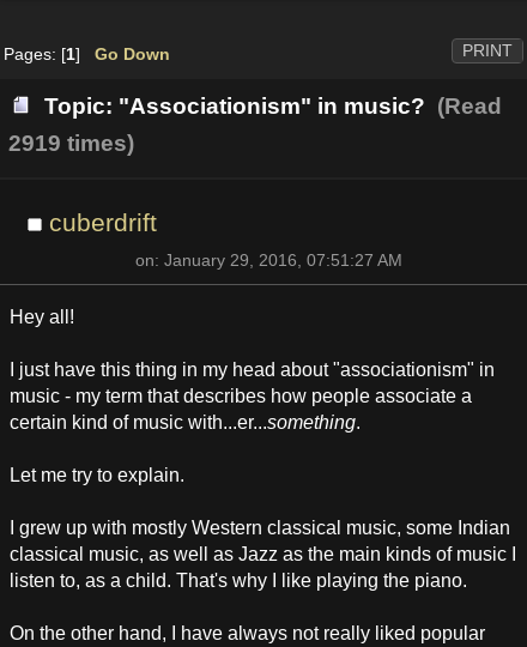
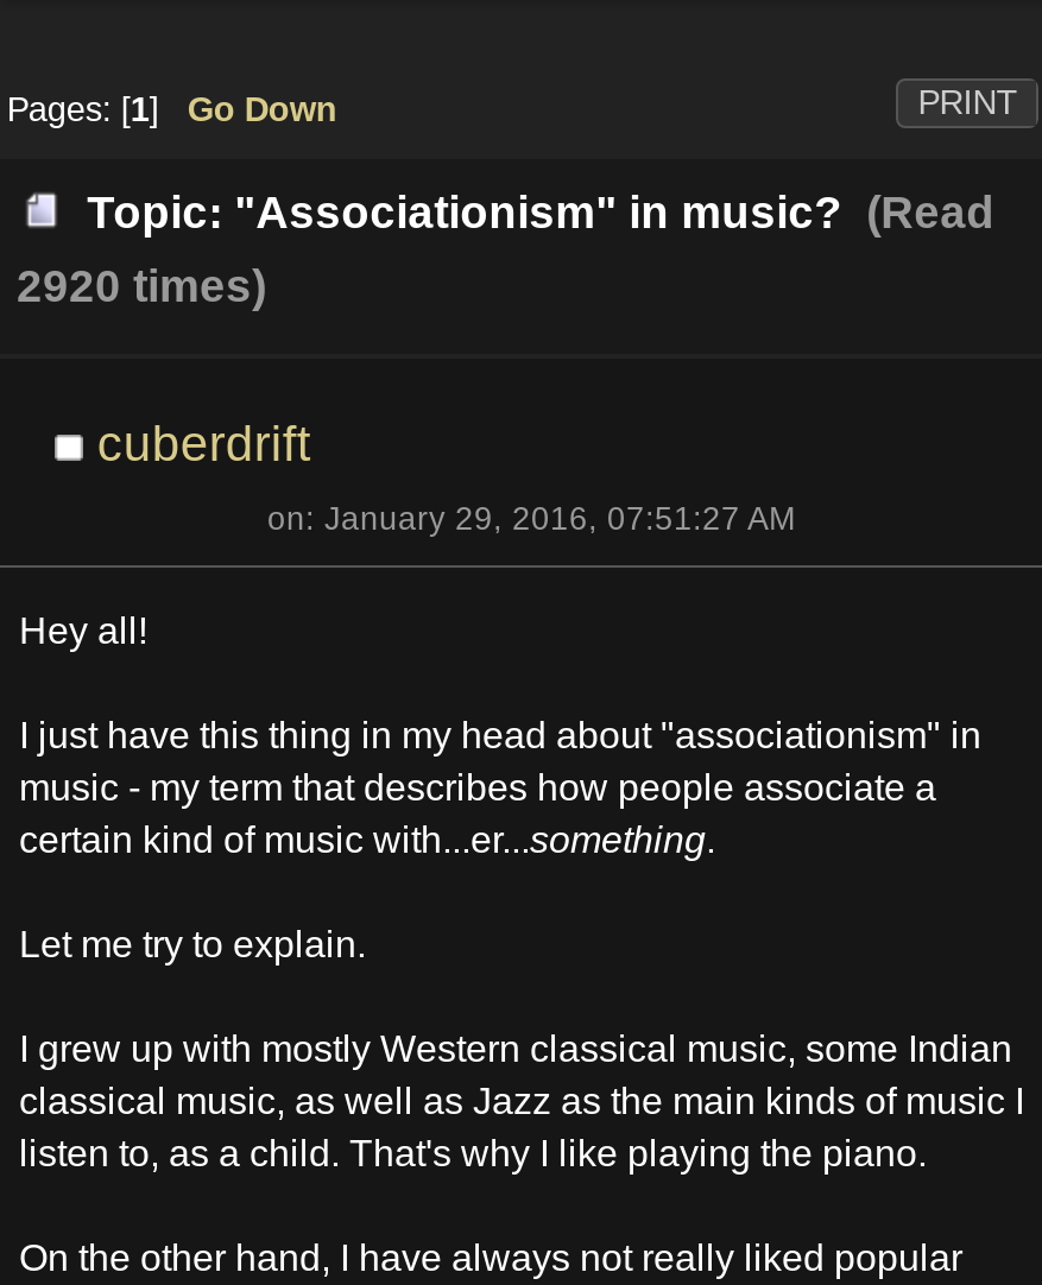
[8,131,134,156] 2919 times) -> [17,262,266,312] 2920 times)

